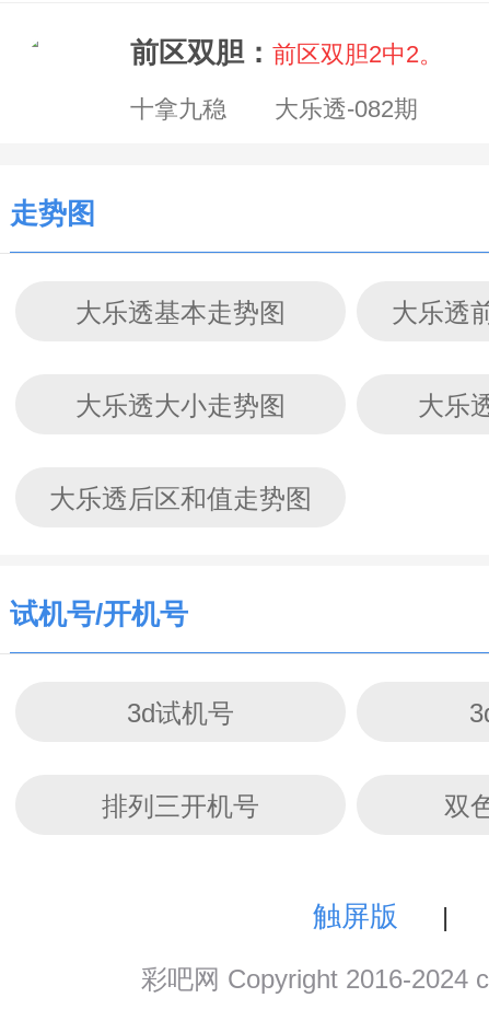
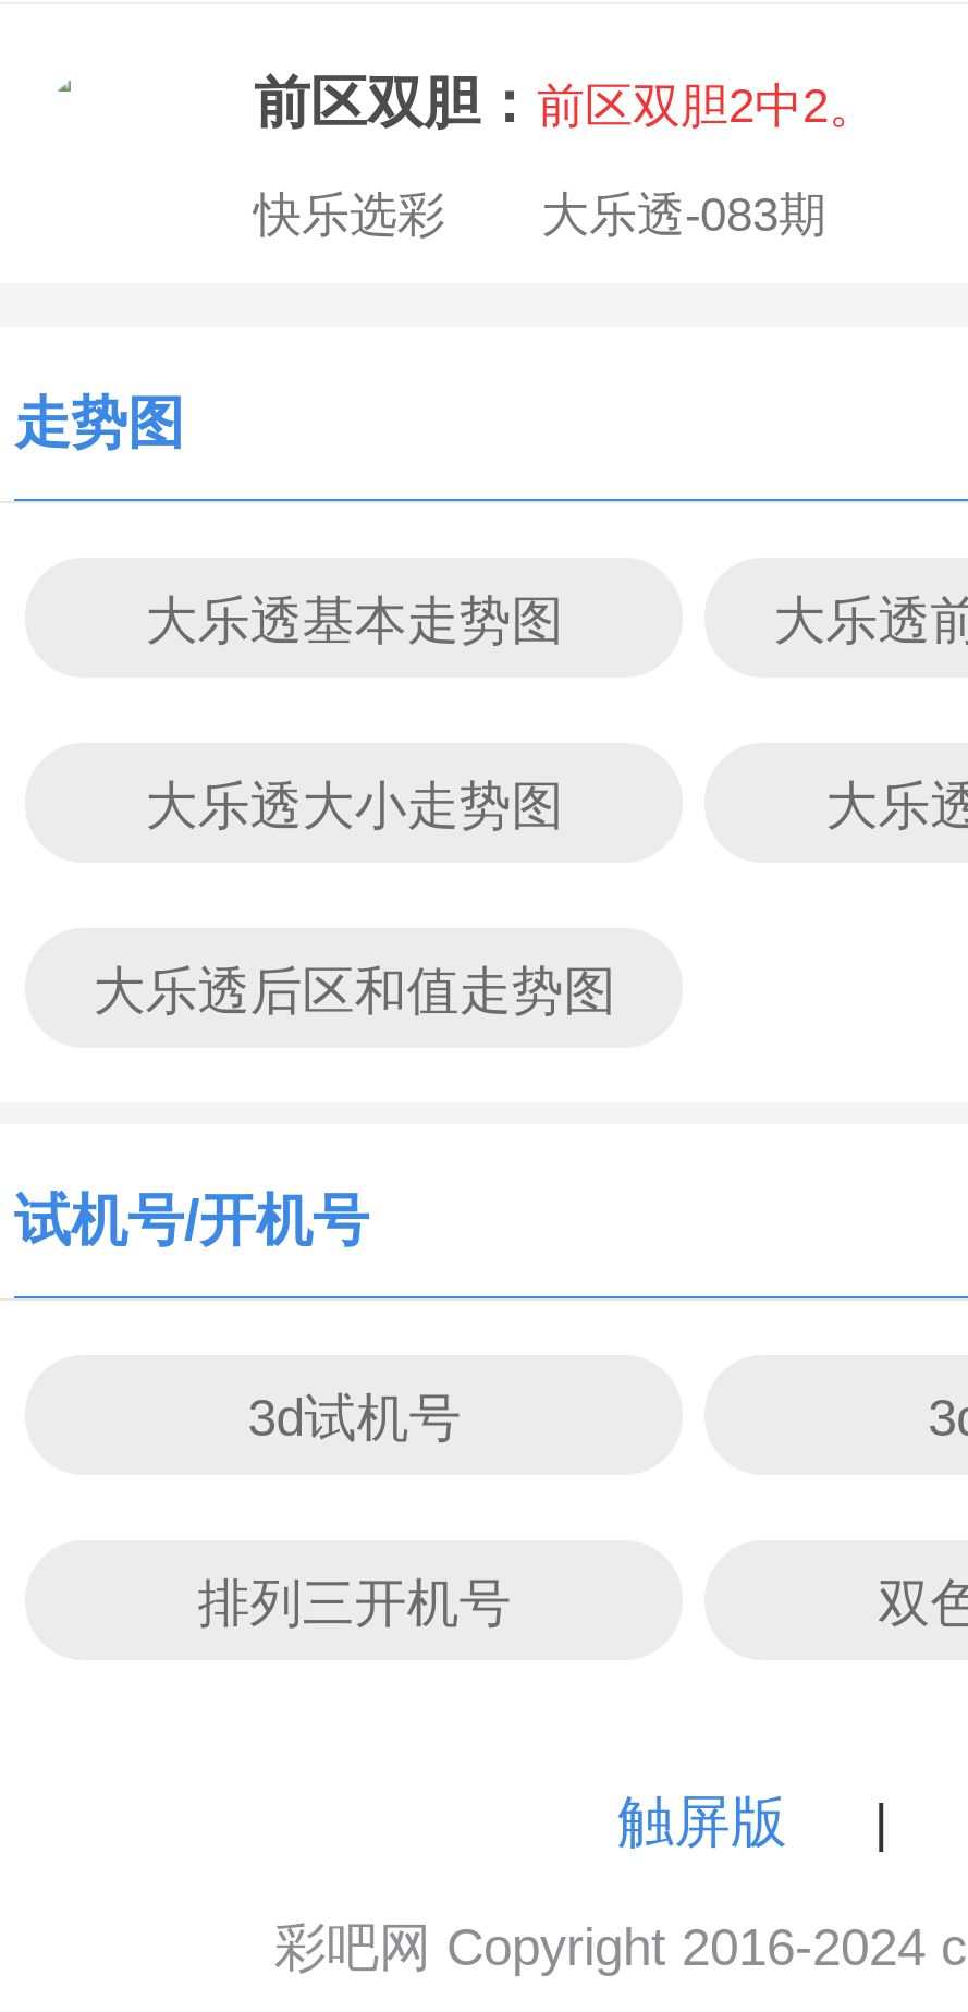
[130,95,418,123] 十拿九稳 大乐透-082期 -> [254,187,826,242] 快乐选彩 大乐透-083期

